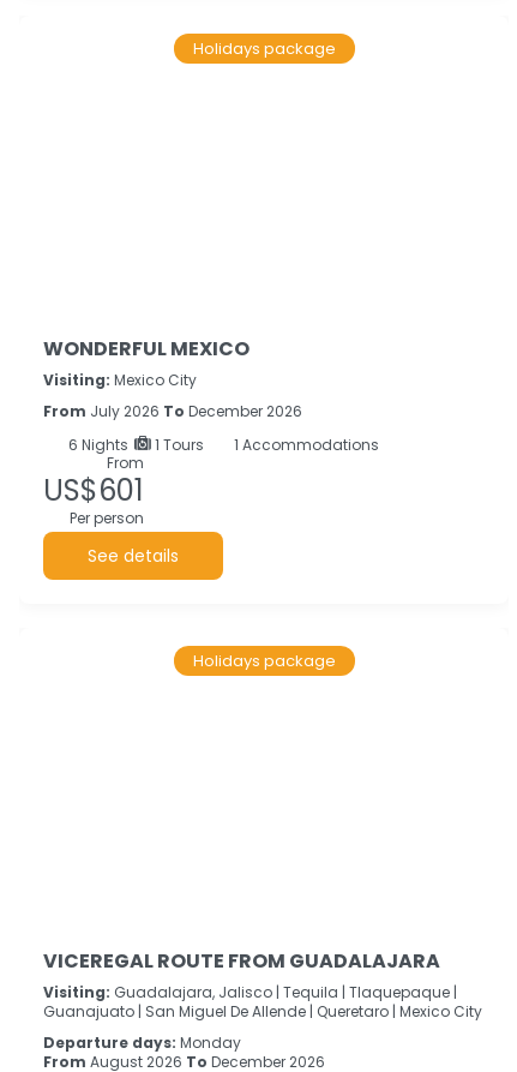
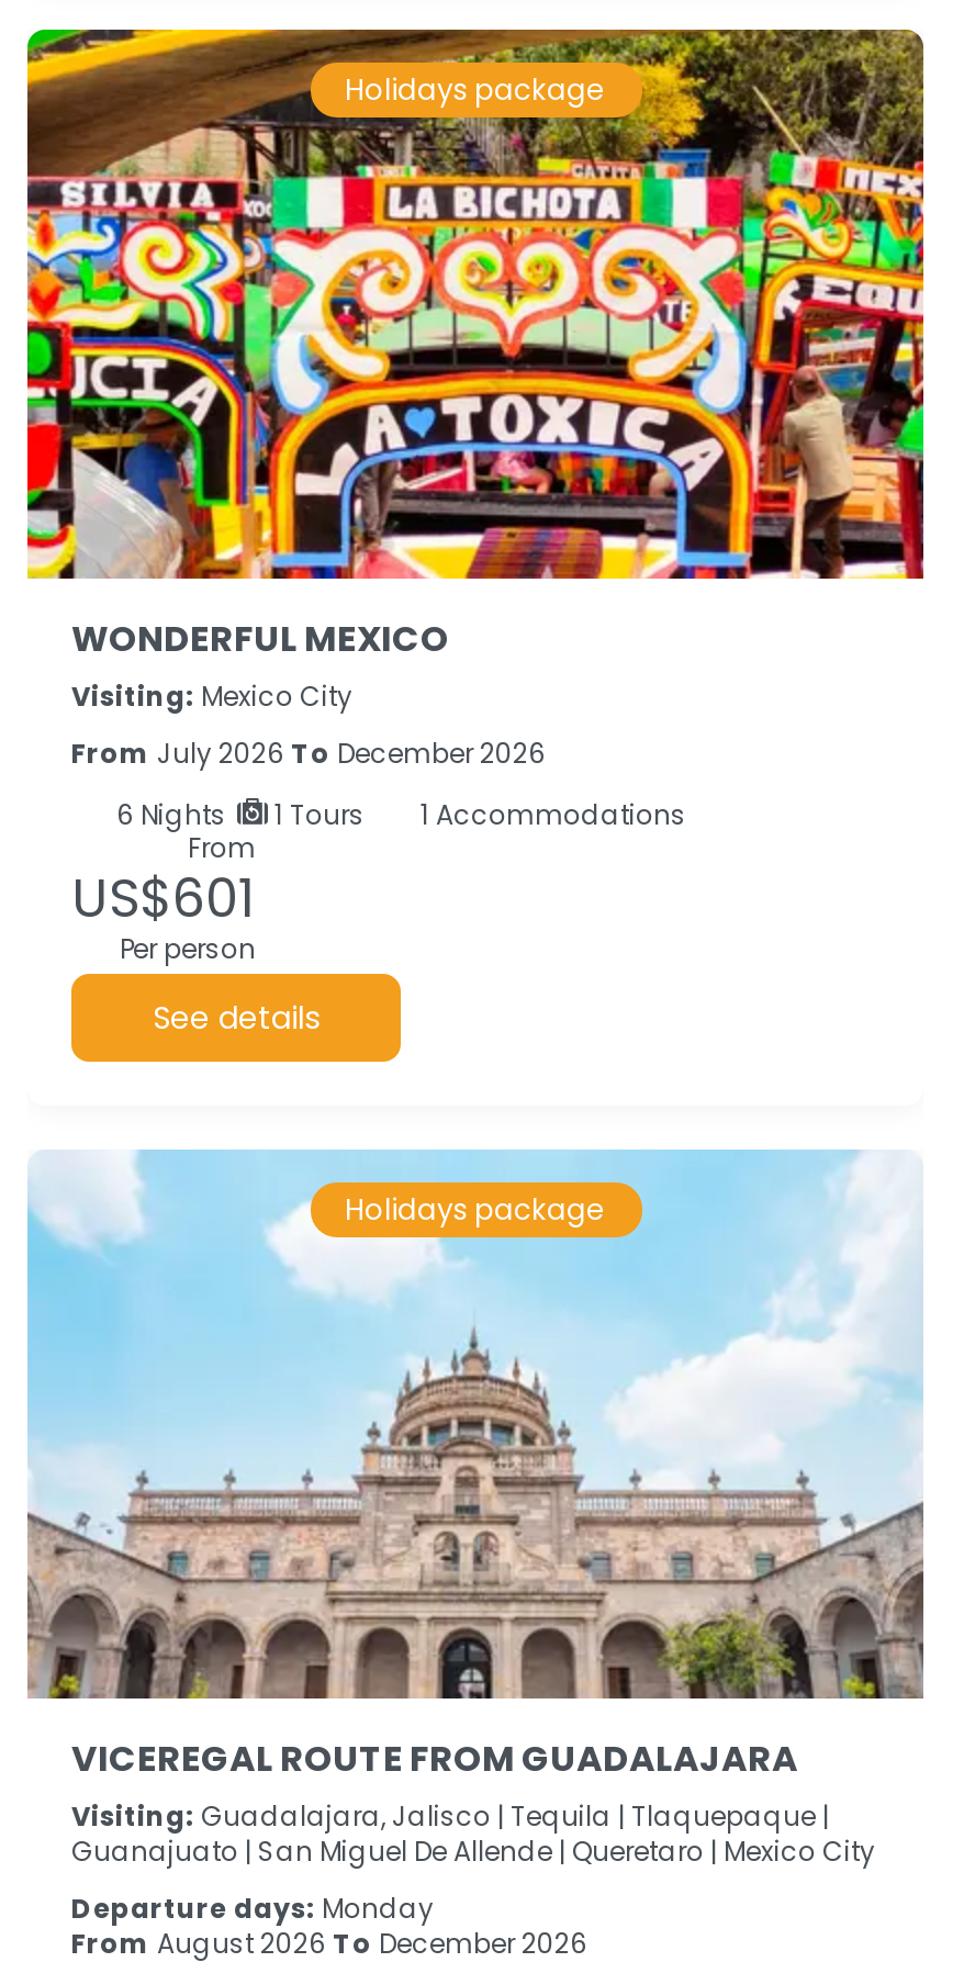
none -> [25,27,926,581] [image]
none -> [25,1147,926,1701] [image]

